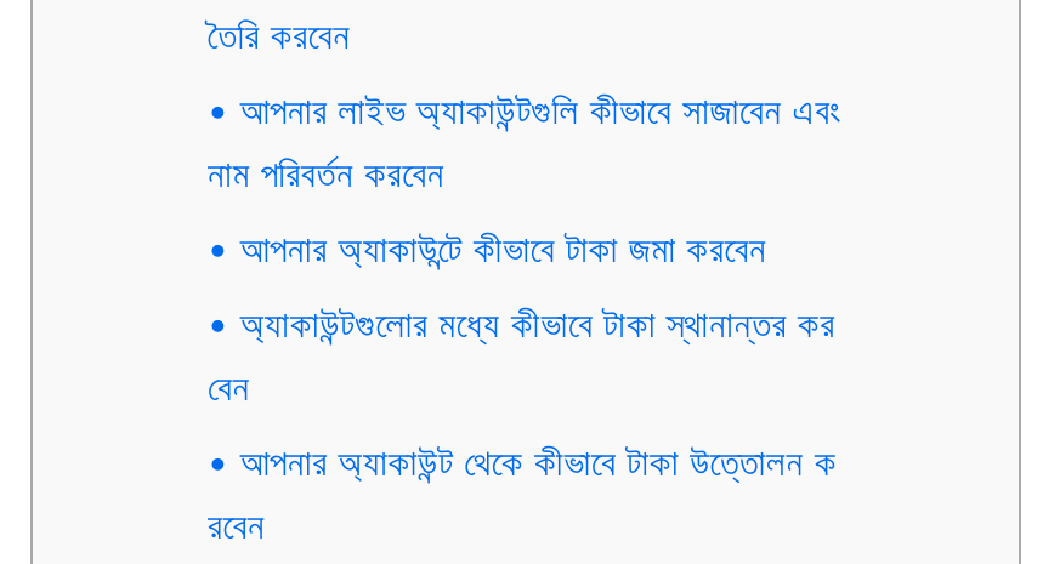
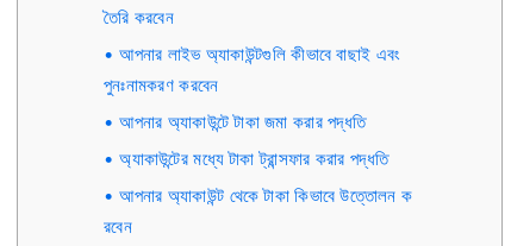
[208,86,842,196] আপনার লাইভ অ্যাকাউন্টগুলি কীভাবে সাজাবেন এবং | নাম পরিবর্তন করবেন -> [104,42,400,96] আপনার লাইভ অ্যাকাউন্টগুলি কীভাবে বাছাই এবং | পুনঃনামকরণ করবেন
[240,225,767,271] আপনার অ্যাকাউন্টে কীভাবে টাকা জমা করবেন -> [119,110,366,133] আপনার অ্যাকাউন্টে টাকা জমা করার পদ্ধতি
[208,300,835,409] অ্যাকাউন্টগুলোর মধ্যে কীভাবে টাকা স্থানান্তর কর | বেন -> [119,147,388,169] অ্যাকাউন্টের মধ্যে টাকা ট্রান্সফার করার পদ্ধতি
[240,438,837,484] আপনার অ্যাকাউন্ট থেকে কীভাবে টাকা উত্তোলন ক -> [119,184,412,206] আপনার অ্যাকাউন্ট থেকে টাকা কিভাবে উত্তোলন ক

